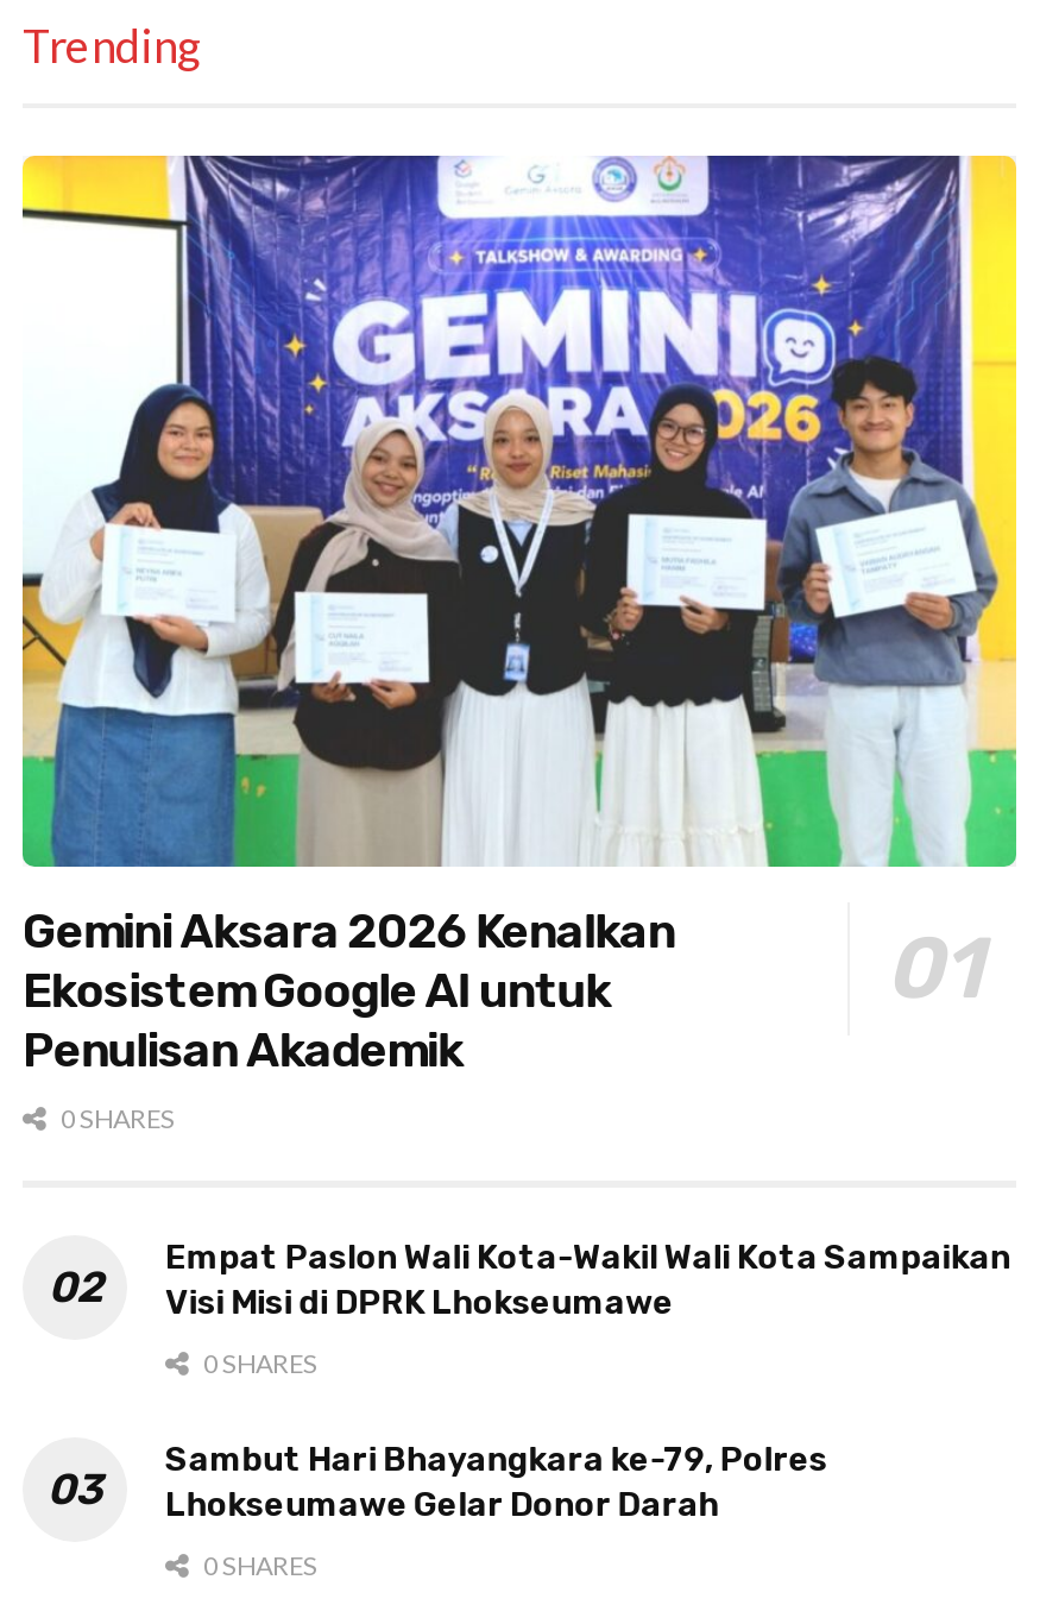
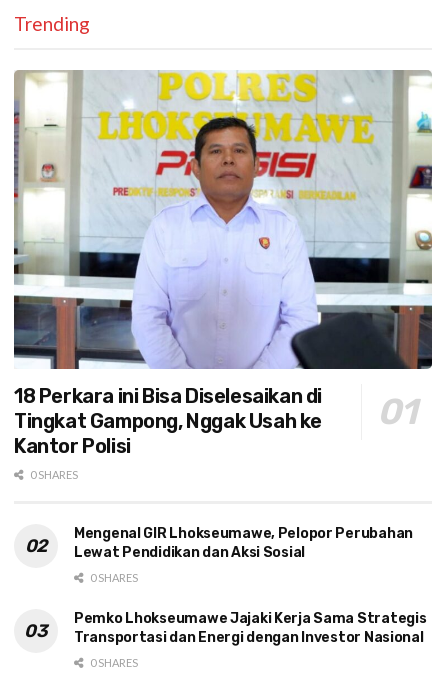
[20,153,1019,1078] [image] | Gemini Aksara 2026 Kenalkan | Ekosistem Google AI untuk | Penulisan Akademik -> [13,70,433,458] [image] | 18 Perkara ini Bisa Diselesaikan di | Tingkat Gampong, Nggak Usah ke | Kantor Polisi
[165,1237,1011,1323] Empat Paslon Wali Kota-Wakil Wali Kota Sampaikan | Visi Misi di DPRK Lhokseumawe -> [74,525,413,561] Mengenal GIR Lhokseumawe, Pelopor Perubahan | Lewat Pendidikan dan Aksi Sosial
[165,1440,827,1525] Sambut Hari Bhayangkara ke-79, Polres | Lhokseumawe Gelar Donor Darah -> [74,610,426,646] Pemko Lhokseumawe Jajaki Kerja Sama Strategis | Transportasi dan Energi dengan Investor Nasional

